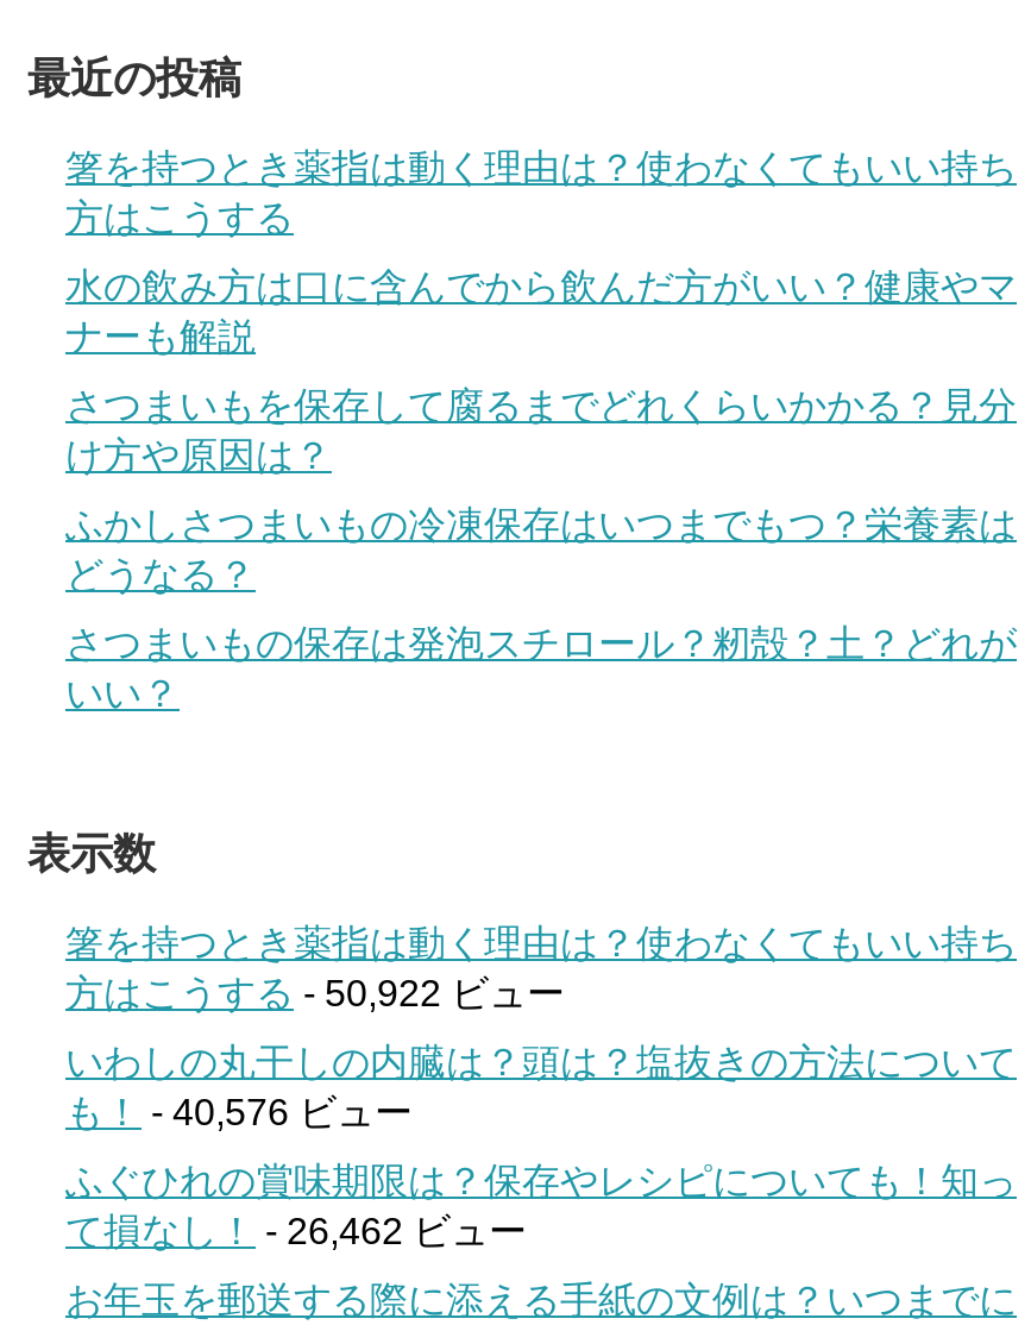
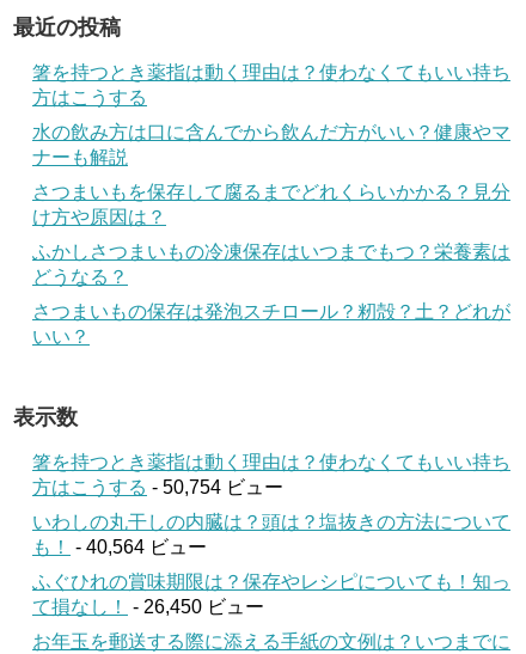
[65,972,565,1013] 方はこうする- 50,922 ビュー -> [32,477,283,497] 方はこうする- 50,754 ビュー
[65,1091,413,1132] も！- 40,576 ビュー -> [32,537,207,557] も！- 40,564 ビュー
[65,1210,527,1251] て損なし！- 26,462 ビュー -> [32,596,264,617] て損なし！- 26,450 ビュー

